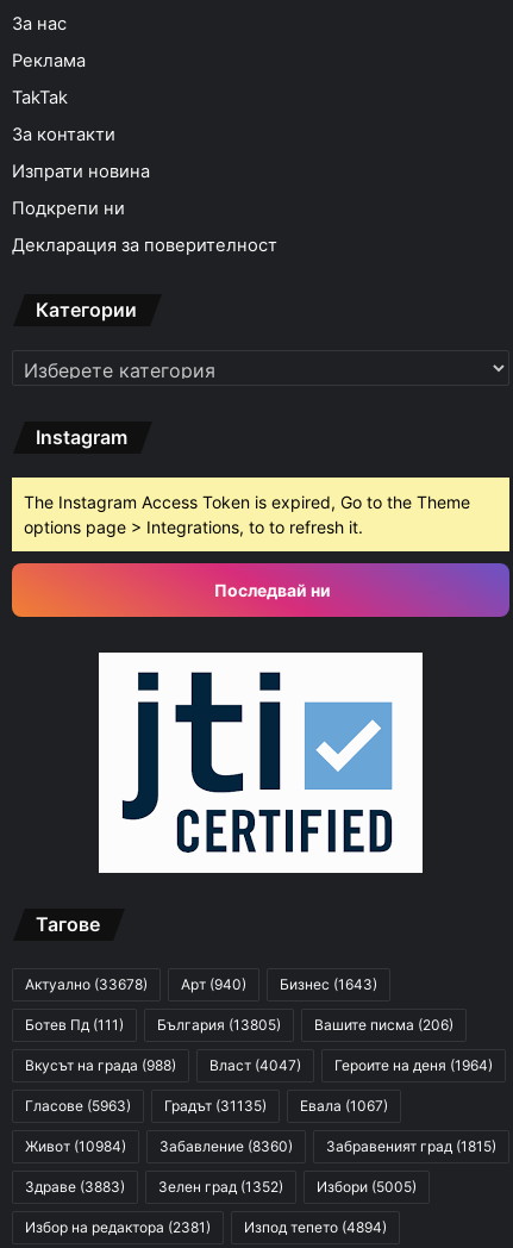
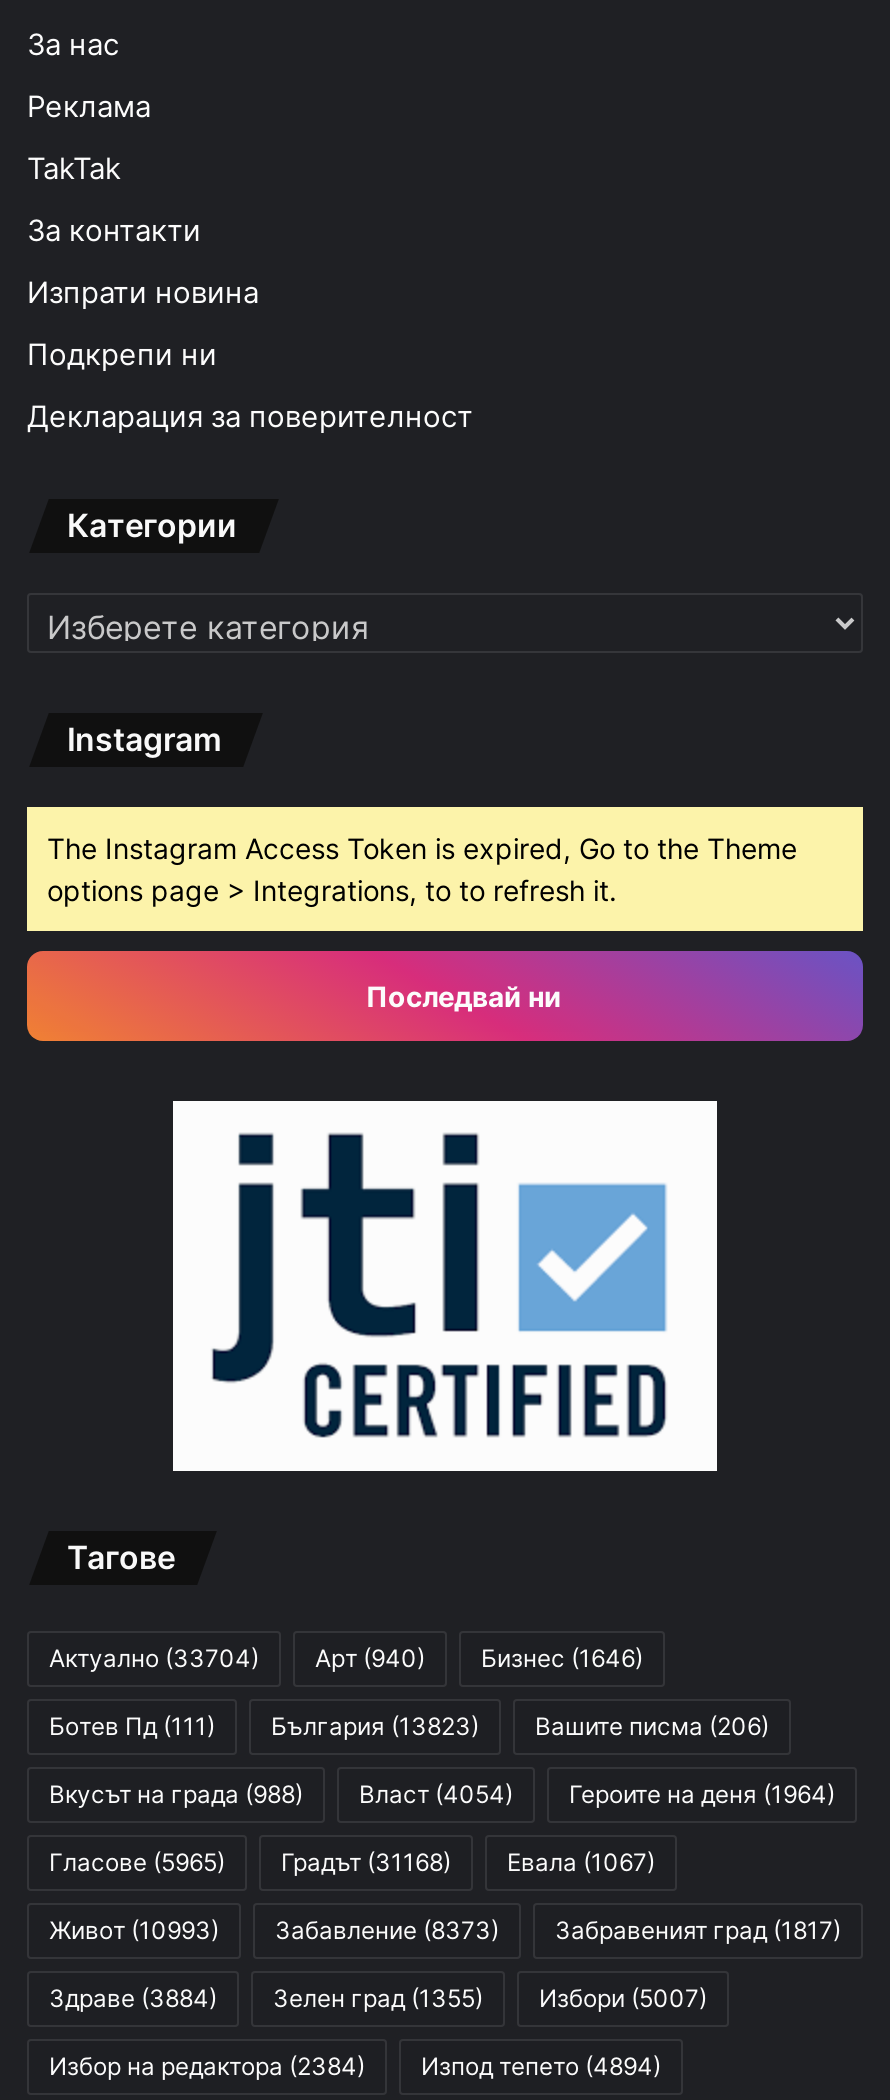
[25,975,148,993] Актуално (33678) -> [49,1643,259,1673] Актуално (33704)
[280,975,377,993] Бизнес (1643) -> [481,1643,643,1673] Бизнес (1646)
[25,1016,453,1034] Ботев Пд (111) България (13805) Вашите писма (206) -> [49,1711,769,1741] Ботев Пд (111) България (13823) Вашите писма (206)
[25,1056,493,1074] Вкусът на града (988) Власт (4047) Героите на деня (1964) -> [49,1779,835,1809] Вкусът на града (988) Власт (4054) Героите на деня (1964)
[25,1097,131,1115] Гласове (5963) -> [49,1847,225,1877] Гласове (5965)
[164,1097,267,1115] Градът (31135) -> [281,1847,451,1877] Градът (31168)
[25,1137,126,1155] Живот (10984) -> [49,1915,219,1945] Живот (10993)
[159,1137,293,1155] Забавление (8360) -> [275,1915,499,1945] Забавление (8373)
[326,1137,496,1155] Забравеният град (1815) -> [555,1915,841,1945] Забравеният град (1817)
[25,1178,125,1196] Здраве (3883) -> [49,1983,217,2013] Здраве (3884)
[158,1178,283,1196] Зелен град (1352) -> [273,1983,483,2013] Зелен град (1355)
[317,1178,417,1196] Избори (5005) -> [539,1983,707,2013] Избори (5007)
[25,1218,211,1236] Избор на редактора (2381) -> [49,2051,365,2081] Избор на редактора (2384)

